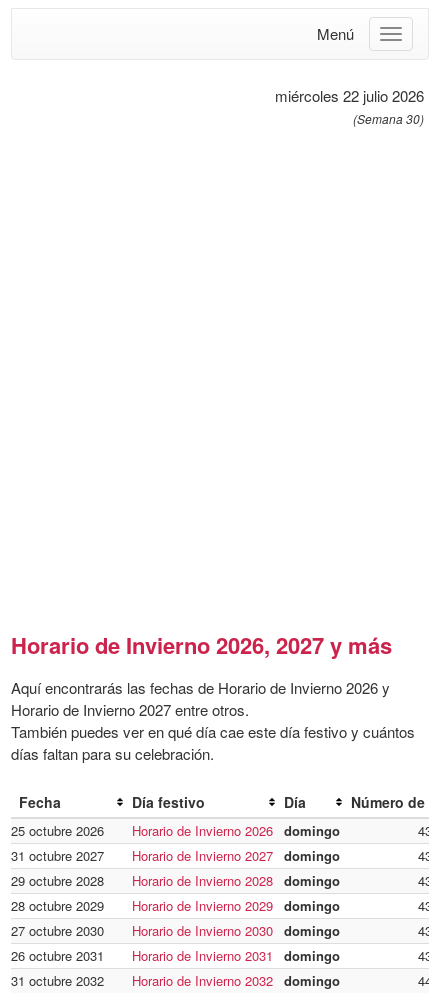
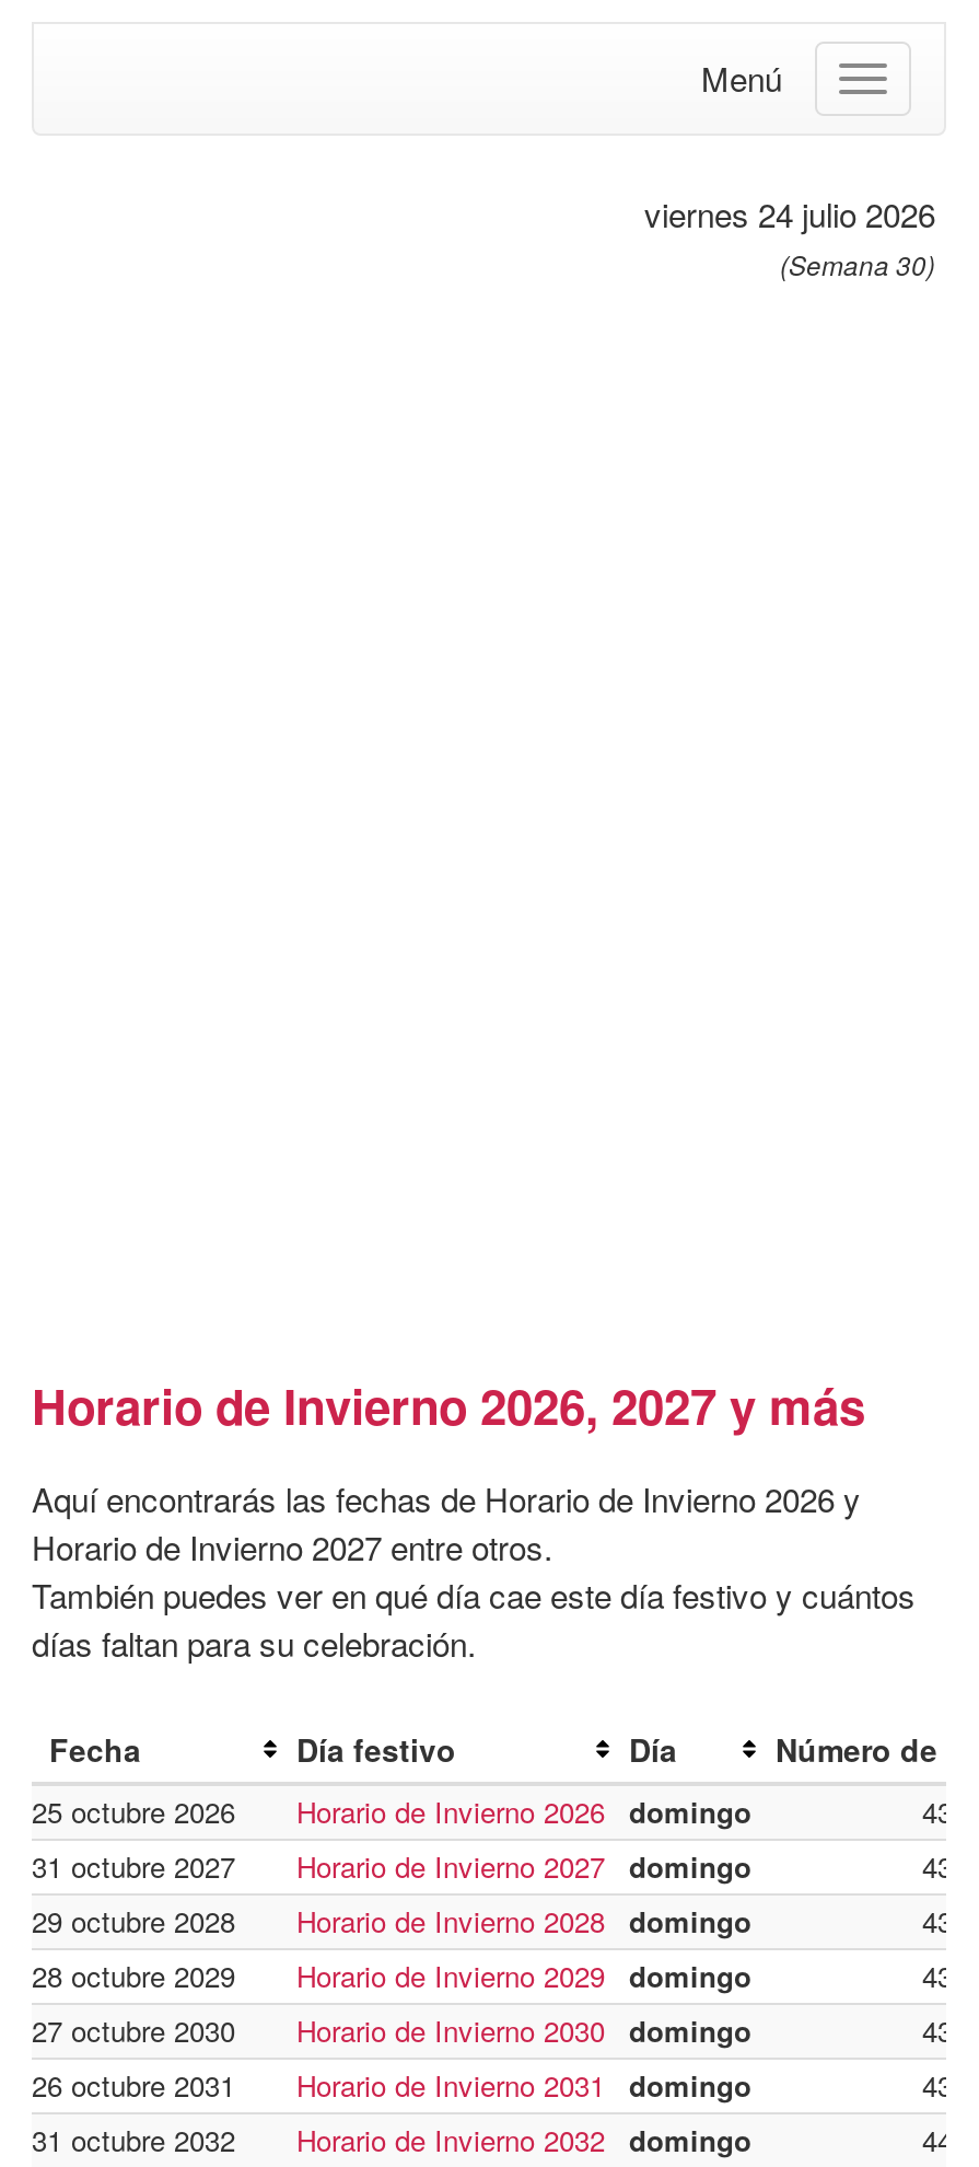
[275,84,424,105] miércoles 22 julio 2026 -> [644,189,935,235] viernes 24 julio 2026

